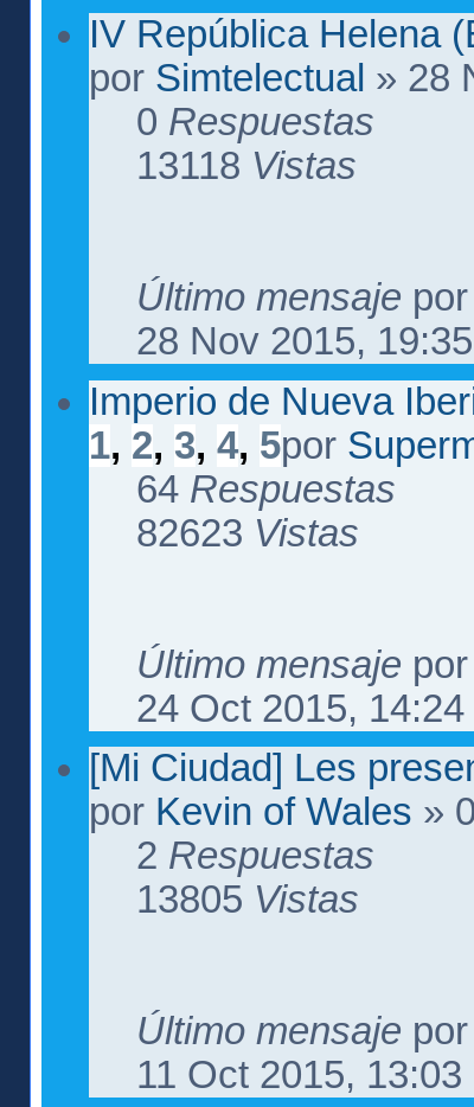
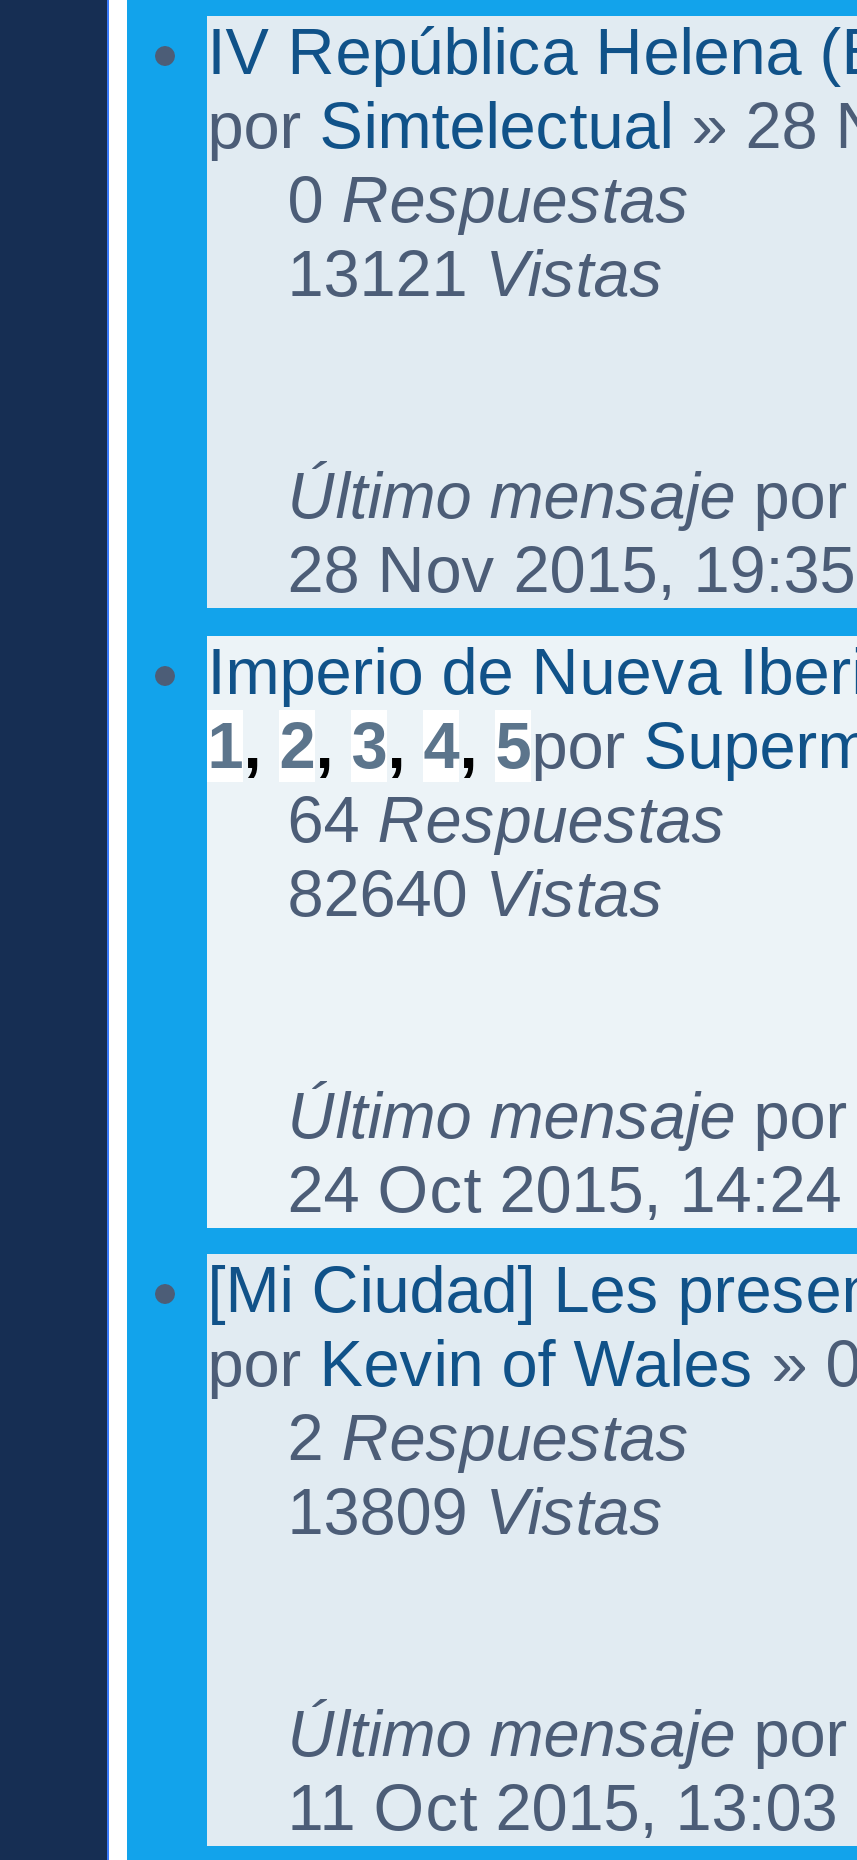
[137,145,357,188] 13118 Vistas -> [288,239,664,311] 13121 Vistas
[137,512,359,554] 82623 Vistas -> [288,857,664,929] 82640 Vistas
[137,878,359,921] 13805 Vistas -> [288,1476,664,1548] 13809 Vistas

